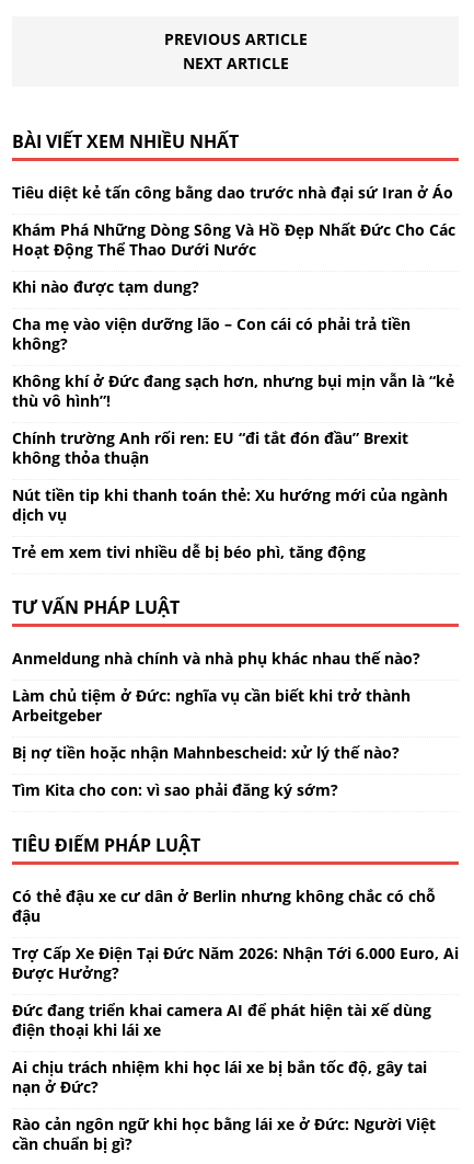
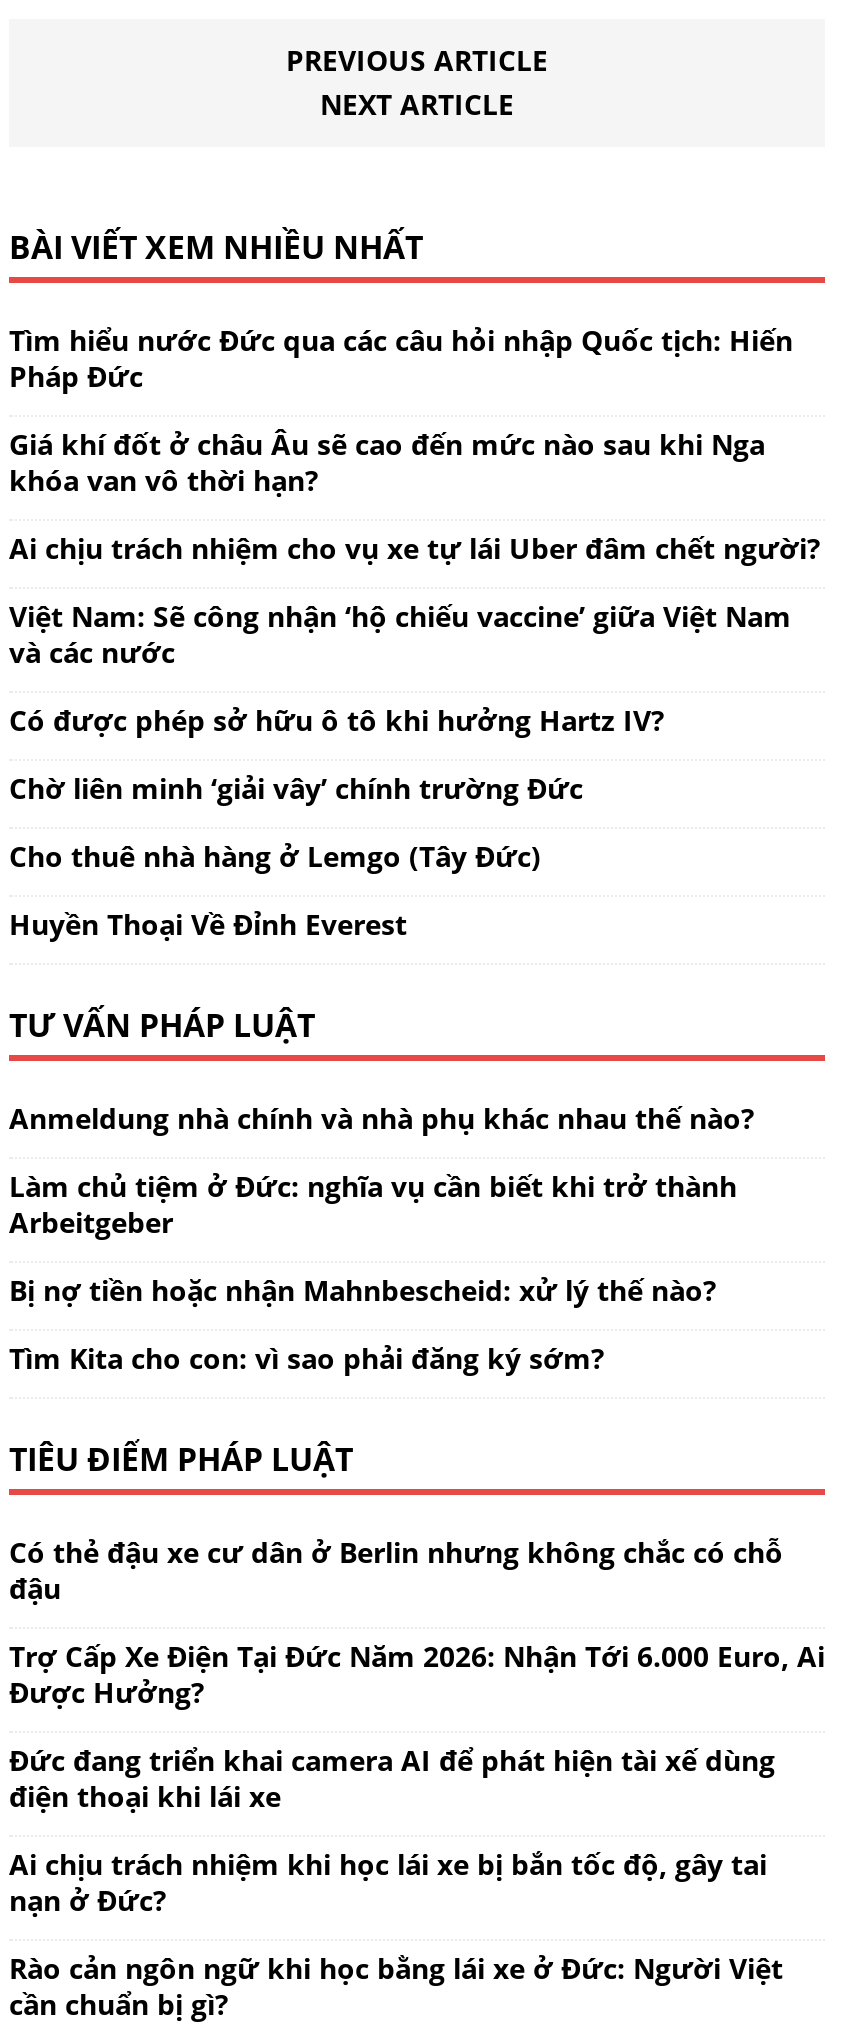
[12,182,453,203] Tiêu diệt kẻ tấn công bằng dao trước nhà đại sứ Iran ở Áo -> [9,321,793,395] Tìm hiểu nước Đức qua các câu hỏi nhập Quốc tịch: Hiến | Pháp Đức
[12,219,455,260] Khám Phá Những Dòng Sông Và Hồ Đẹp Nhất Đức Cho Các | Hoạt Động Thể Thao Dưới Nước -> [9,425,765,499] Giá khí đốt ở châu Âu sẽ cao đến mức nào sau khi Nga | khóa van vô thời hạn?
[12,276,199,297] Khi nào được tạm dung? -> [9,529,821,567] Ai chịu trách nhiệm cho vụ xe tự lái Uber đâm chết người?
[12,313,411,354] Cha mẹ vào viện dưỡng lão – Con cái có phải trả tiền | không? -> [9,597,791,671] Việt Nam: Sẽ công nhận ‘hộ chiếu vaccine’ giữa Việt Nam | và các nước
[12,370,454,411] Không khí ở Đức đang sạch hơn, nhưng bụi mịn vẫn là “kẻ | thù vô hình”! -> [9,701,665,739] Có được phép sở hữu ô tô khi hưởng Hartz IV?
[12,427,408,468] Chính trường Anh rối ren: EU “đi tắt đón đầu” Brexit | không thỏa thuận -> [9,769,583,807] Chờ liên minh ‘giải vây’ chính trường Đức
[12,484,448,525] Nút tiền tip khi thanh toán thẻ: Xu hướng mới của ngành | dịch vụ -> [9,837,541,875] Cho thuê nhà hàng ở Lemgo (Tây Đức)
[12,541,366,562] Trẻ em xem tivi nhiều dễ bị béo phì, tăng động -> [9,905,407,943] Huyền Thoại Về Đỉnh Everest

